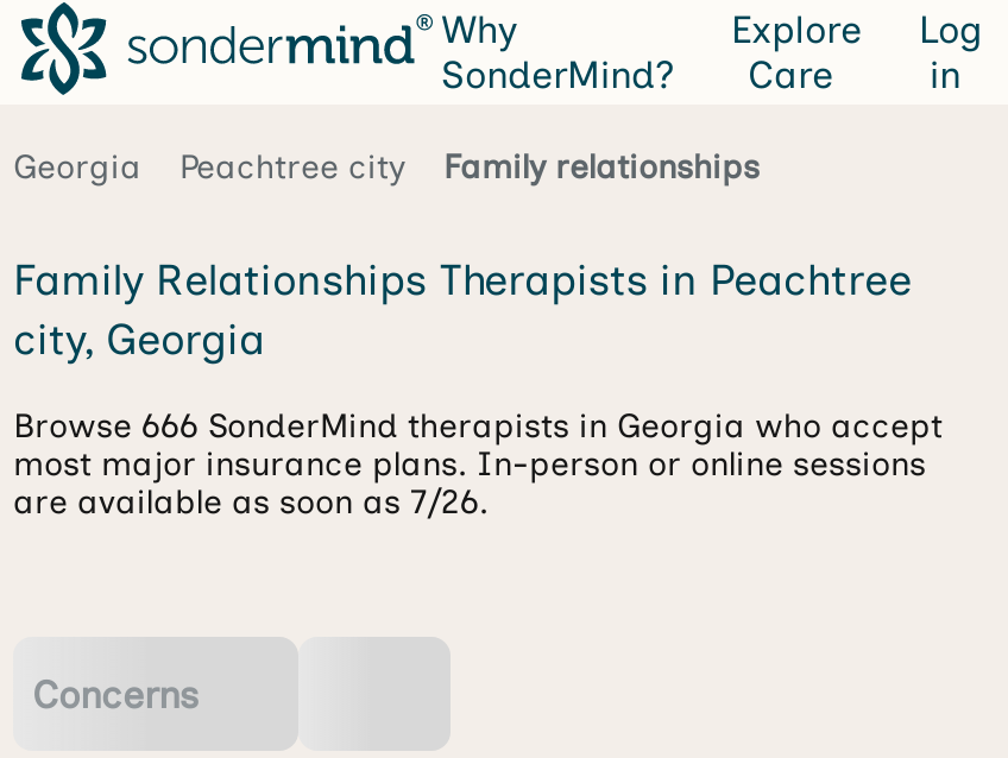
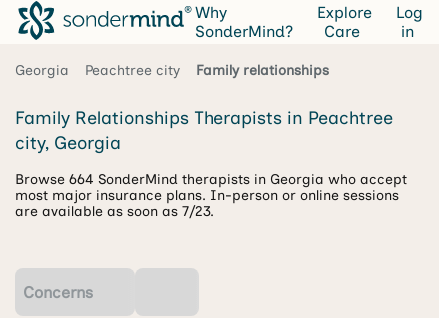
[13,406,943,447] Browse 666 SonderMind therapists in Georgia who accept -> [15,171,407,188] Browse 664 SonderMind therapists in Georgia who accept
[13,482,489,523] are available as soon as 7/26. -> [15,203,214,220] are available as soon as 7/23.

